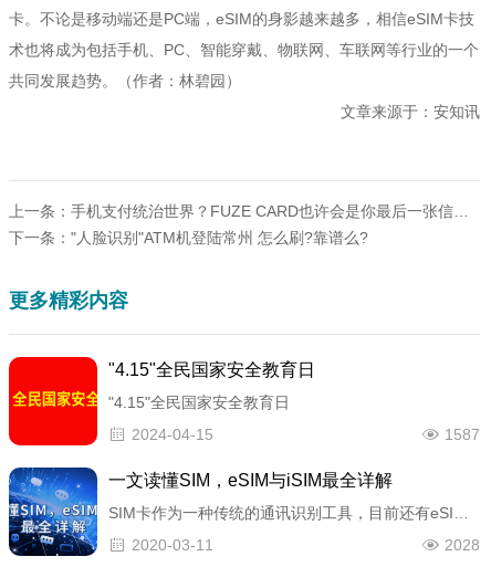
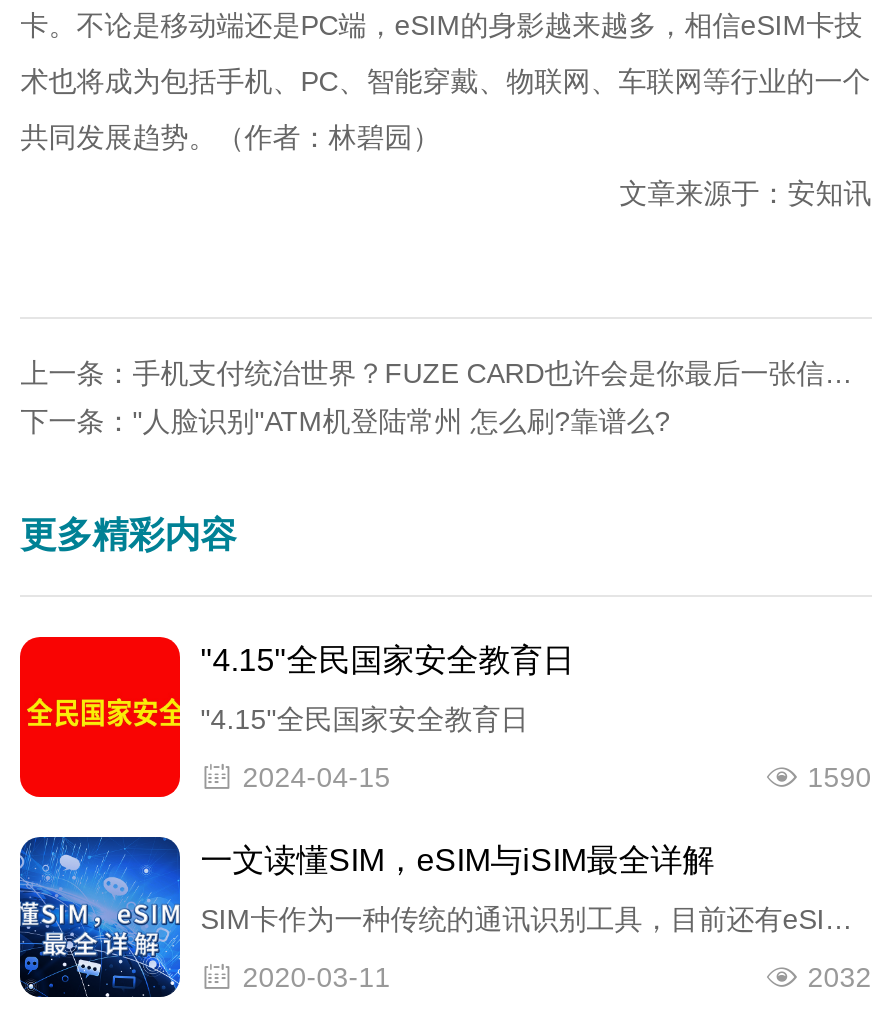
[444,425,480,443] 1587 -> [808,760,872,792] 1590
[444,536,480,553] 2028 -> [808,960,872,992] 2032

